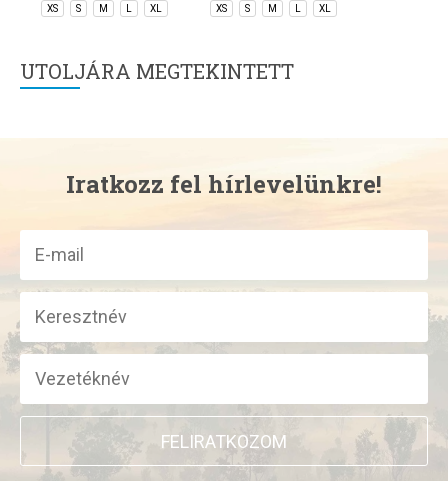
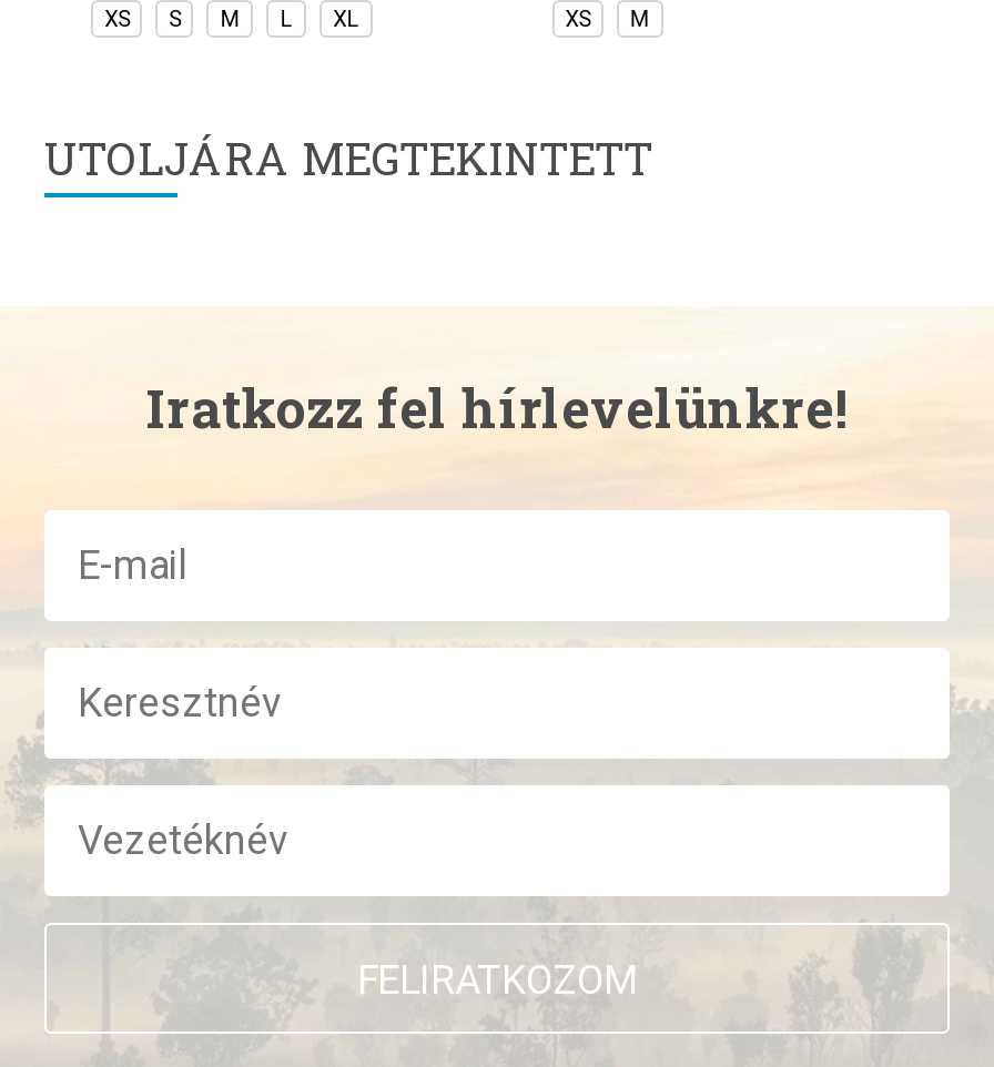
[245,3,250,14] S -> none
[295,3,331,14] L | XL -> none

